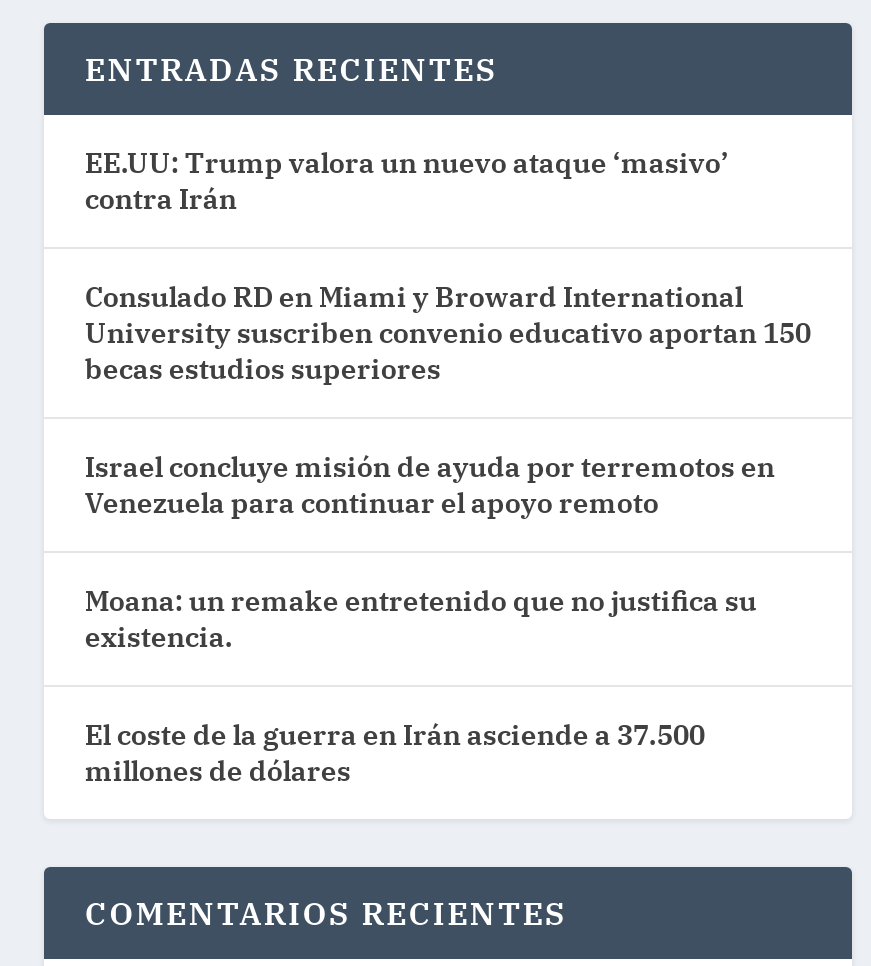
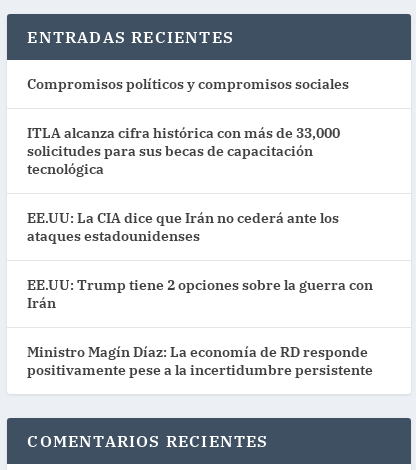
[85,146,729,218] EE.UU: Trump valora un nuevo ataque ‘masivo’ | contra Irán -> [27,75,349,93] Compromisos políticos y compromisos sociales
[85,280,811,388] Consulado RD en Miami y Broward International | University suscriben convenio educativo aportan 150 | becas estudios superiores -> [27,124,340,178] ITLA alcanza cifra histórica con más de 33,000 | solicitudes para sus becas de capacitación | tecnológica
[85,450,775,522] Israel concluye misión de ayuda por terremotos en | Venezuela para continuar el apoyo remoto -> [27,209,339,245] EE.UU: La CIA dice que Irán no cederá ante los | ataques estadounidenses
[85,584,757,656] Moana: un remake entretenido que no justifica su | existencia. -> [27,276,373,312] EE.UU: Trump tiene 2 opciones sobre la guerra con | Irán
[85,718,705,790] El coste de la guerra en Irán asciende a 37.500 | millones de dólares -> [27,343,373,379] Ministro Magín Díaz: La economía de RD responde | positivamente pese a la incertidumbre persistente

